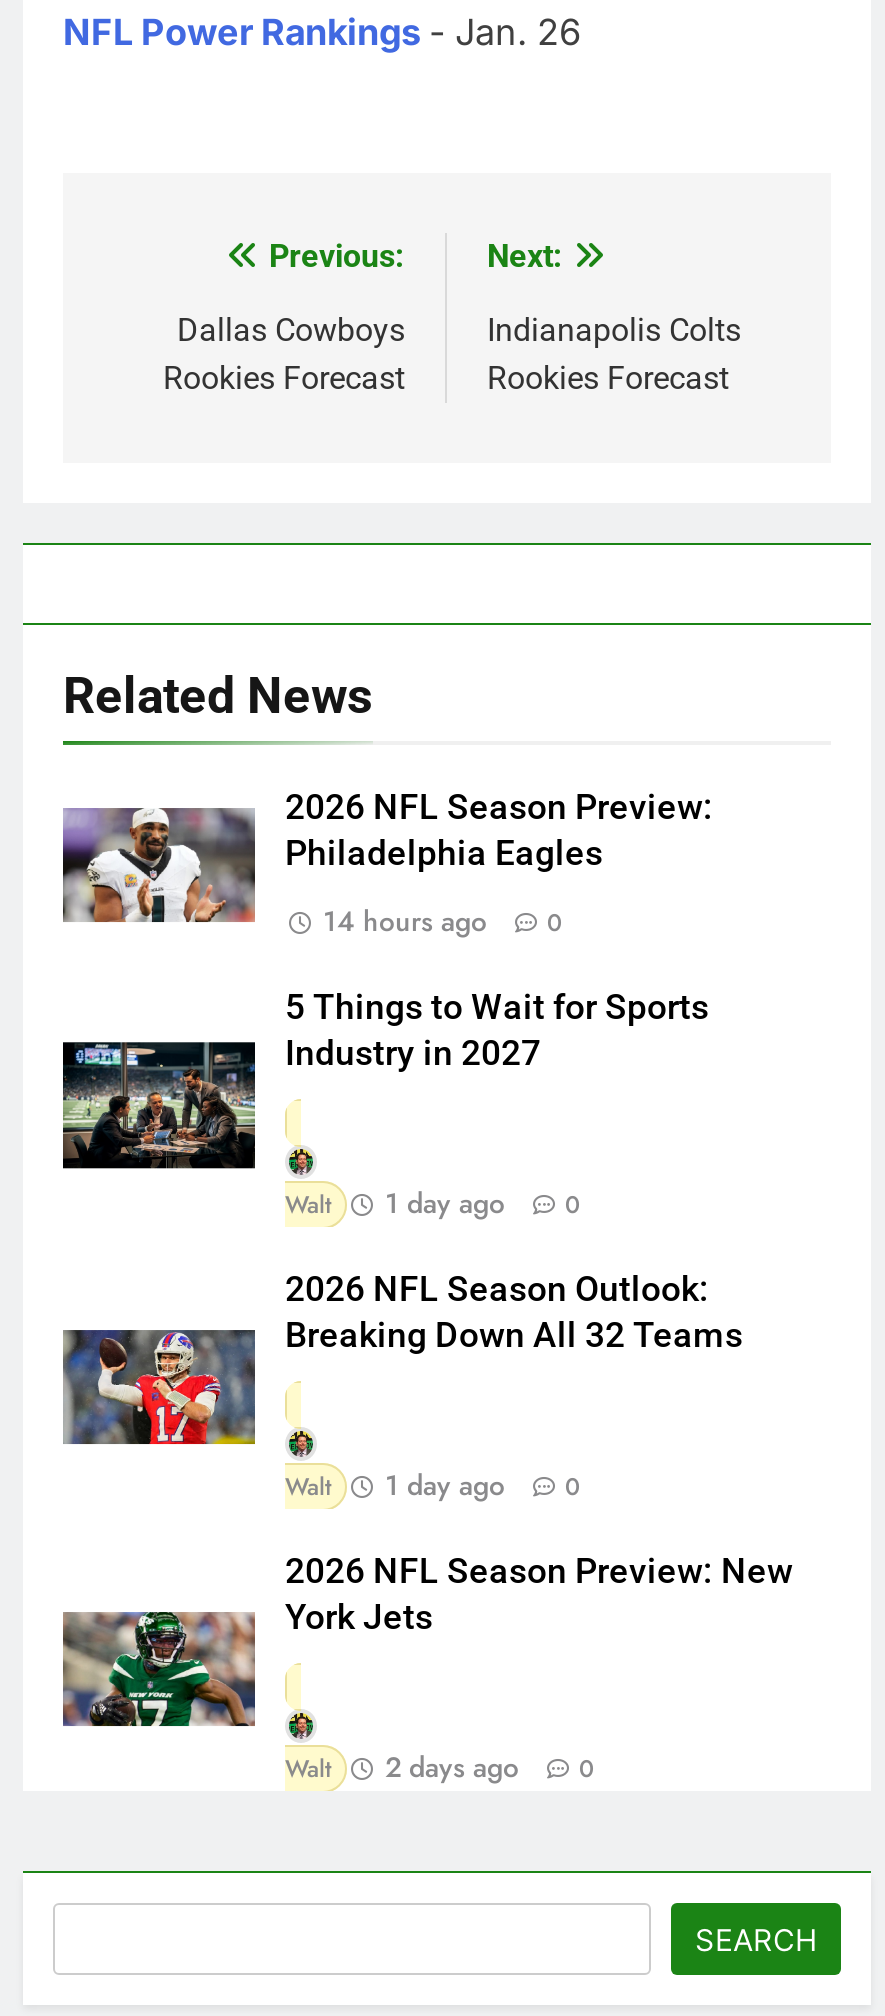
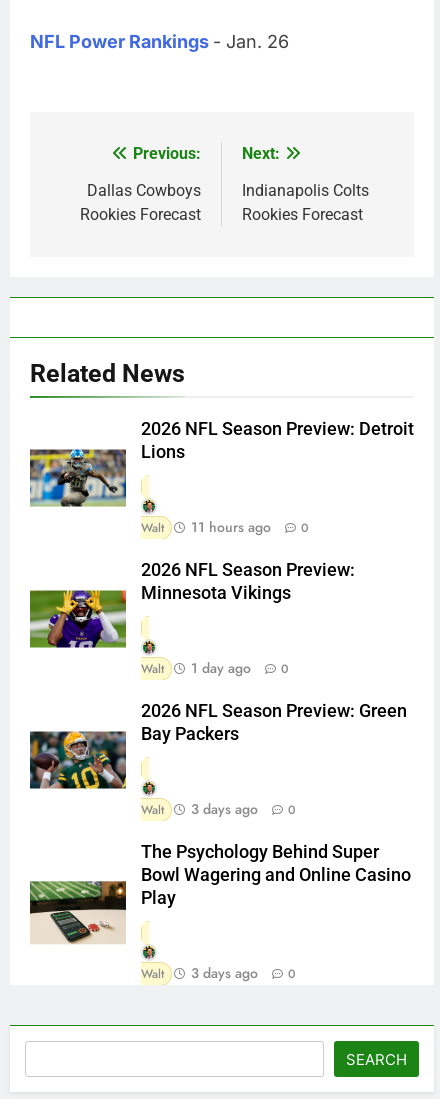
moved [285,786,713,826] -> [141,560,355,580]: 2026 NFL Season Preview:
[63,805,603,925] [image] | Philadelphia Eagles -> [29,419,414,508] [image] | 2026 NFL Season Preview: Detroit | Lions
[323,900,487,940] 14 hours ago -> [141,517,271,537] Walt | 11 hours ago
[61,986,709,1171] [image] | 5 Things to Wait for Sports | Industry in 2027 -> [29,583,291,651] [image] | Minnesota Vikings
[63,1268,743,1447] [image] | 2026 NFL Season Outlook: | Breaking Down All 32 Teams -> [30,701,407,790] [image] | 2026 NFL Season Preview: Green | Bay Packers
[285,1464,581,1504] Walt 1 day ago 0 -> [141,799,296,819] Walt 3 days ago 0
[61,1550,793,1729] [image] | 2026 NFL Season Preview: New | York Jets -> [30,842,411,945] [image] | The Psychology Behind Super | Bowl Wagering and Online Casino | Play
[285,1746,595,1786] Walt 2 days ago 0 -> [141,963,296,983] Walt 3 days ago 0

